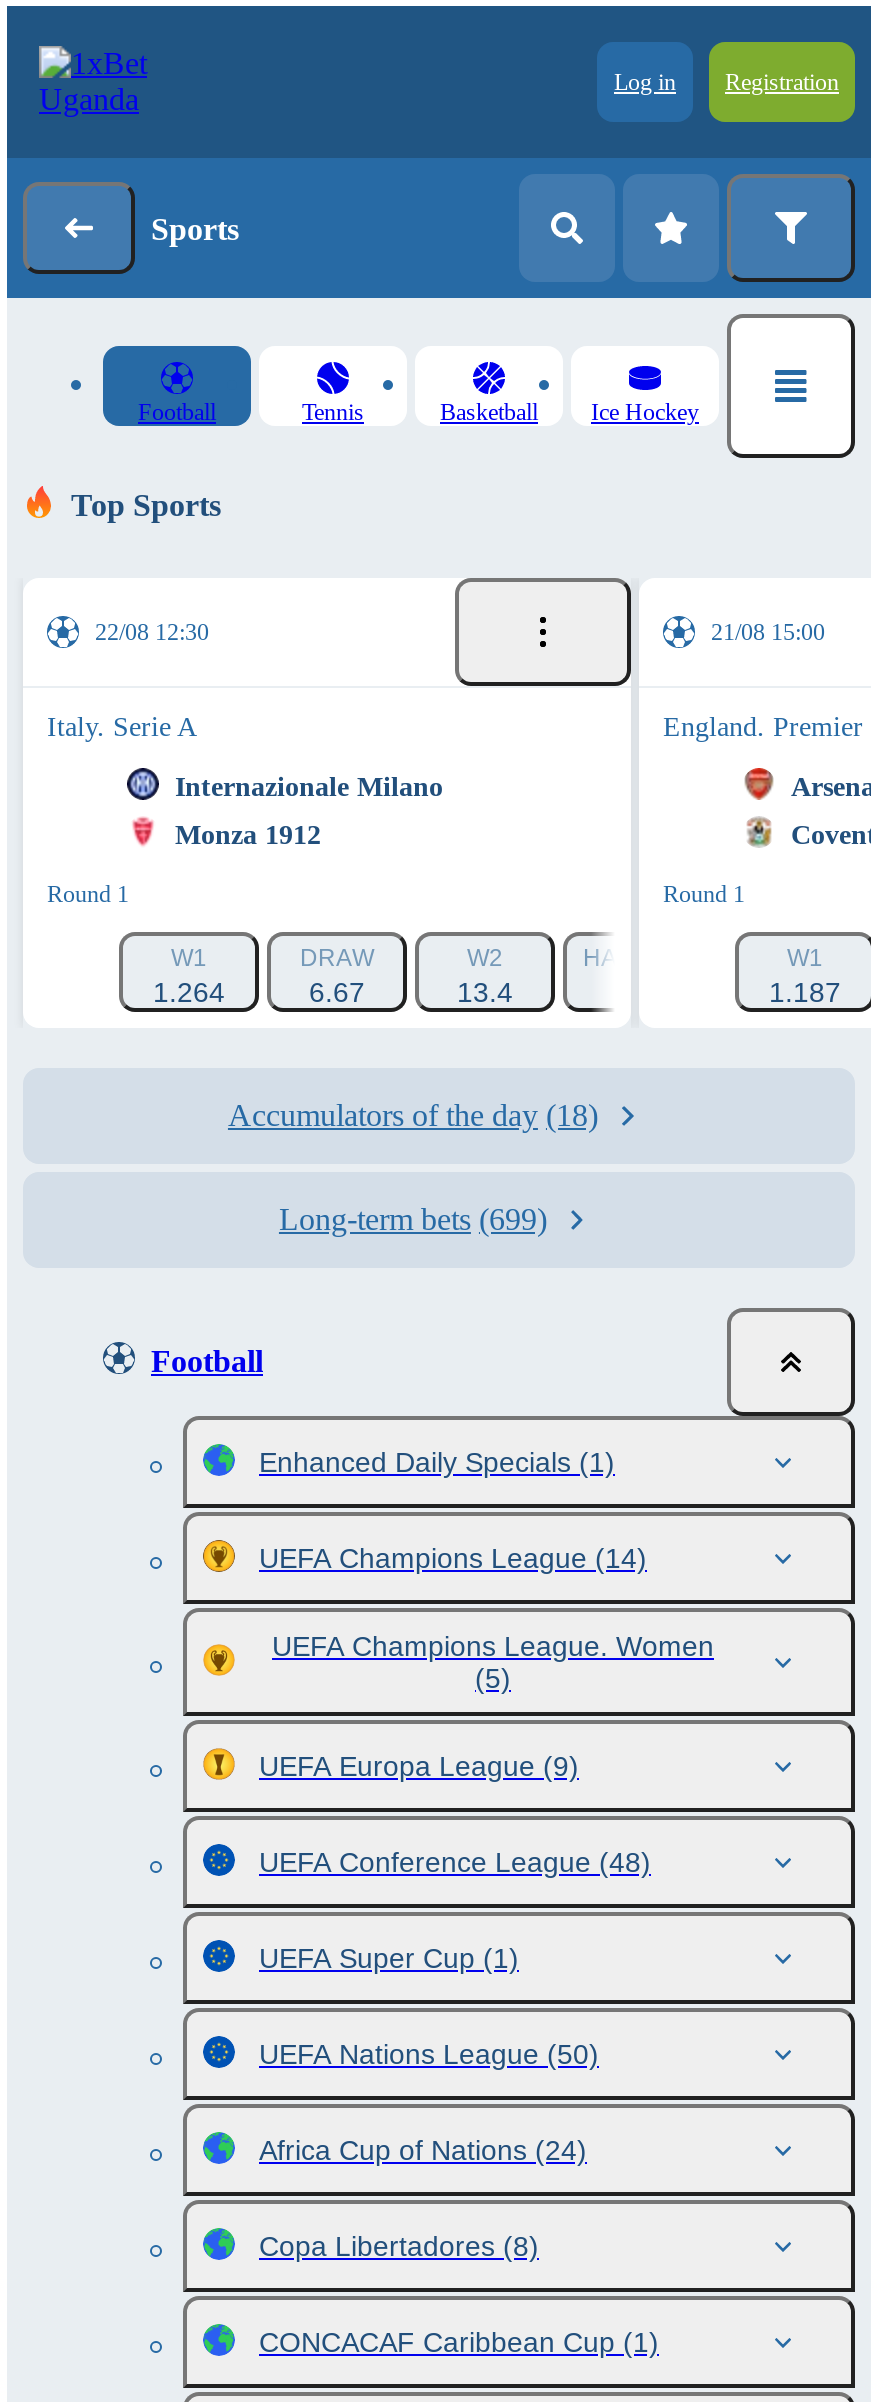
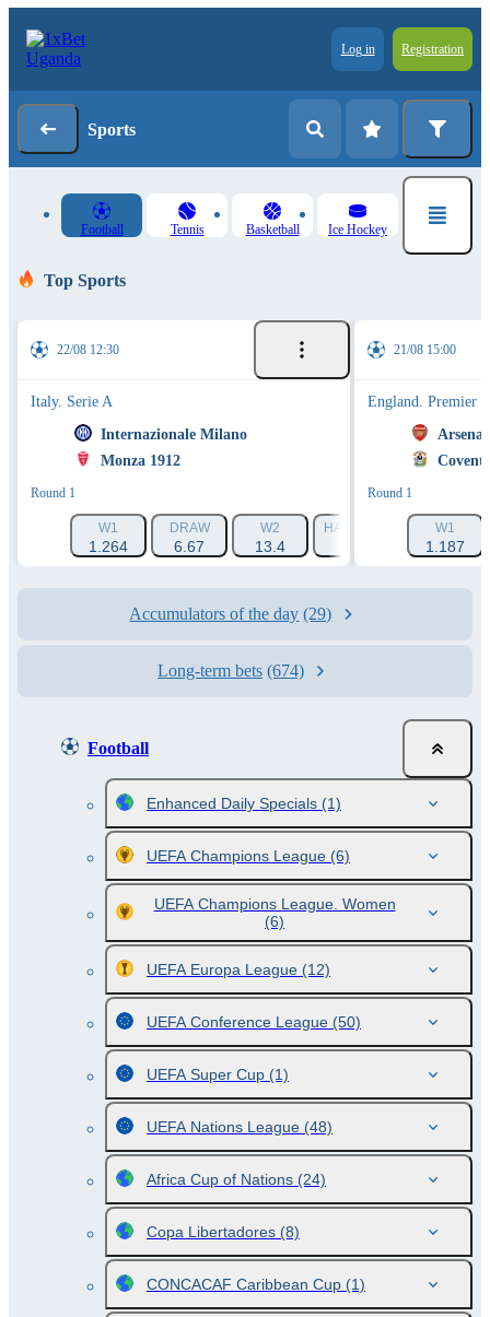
[228,1098,598,1132] Accumulators of the day (18) -> [130,604,332,623] Accumulators of the day (29)
[279,1202,547,1236] Long-term bets (699) -> [157,661,304,680] Long-term bets (674)
[259,1542,647,1574] UEFA Champions League (14) -> [147,847,350,865] UEFA Champions League (6)
[475,1662,511,1694] (5) -> [265,913,284,930] (6)
[259,1750,579,1782] UEFA Europa League (9) -> [147,961,330,978] UEFA Europa League (12)
[259,1846,651,1878] UEFA Conference League (48) -> [147,1013,361,1031] UEFA Conference League (50)
[259,2038,599,2070] UEFA Nations League (50) -> [147,1118,332,1136] UEFA Nations League (48)

